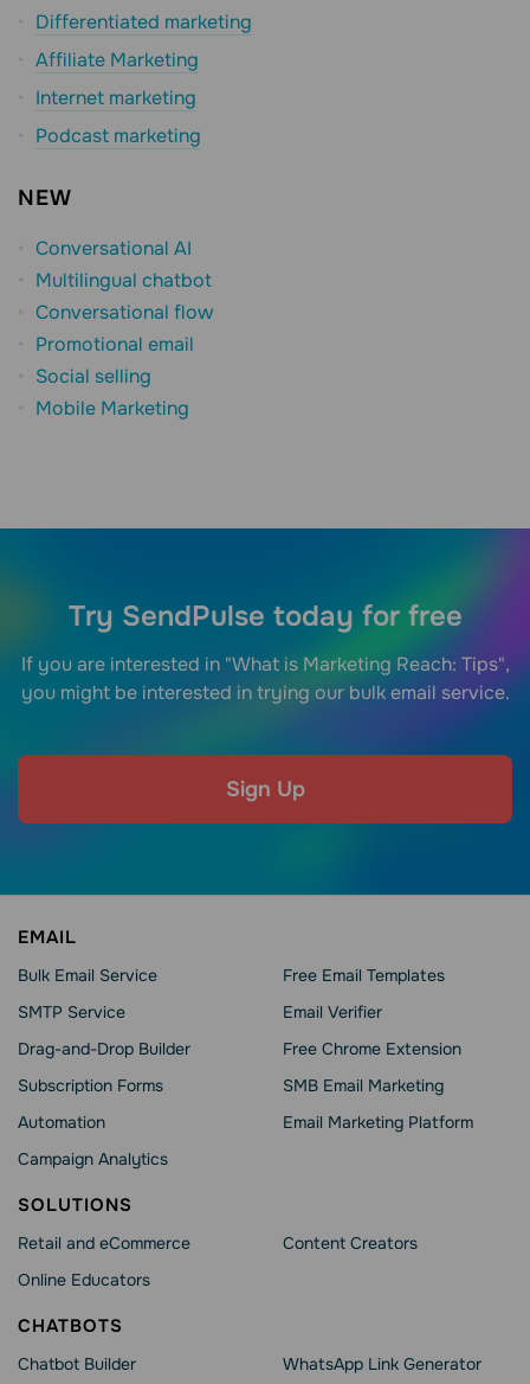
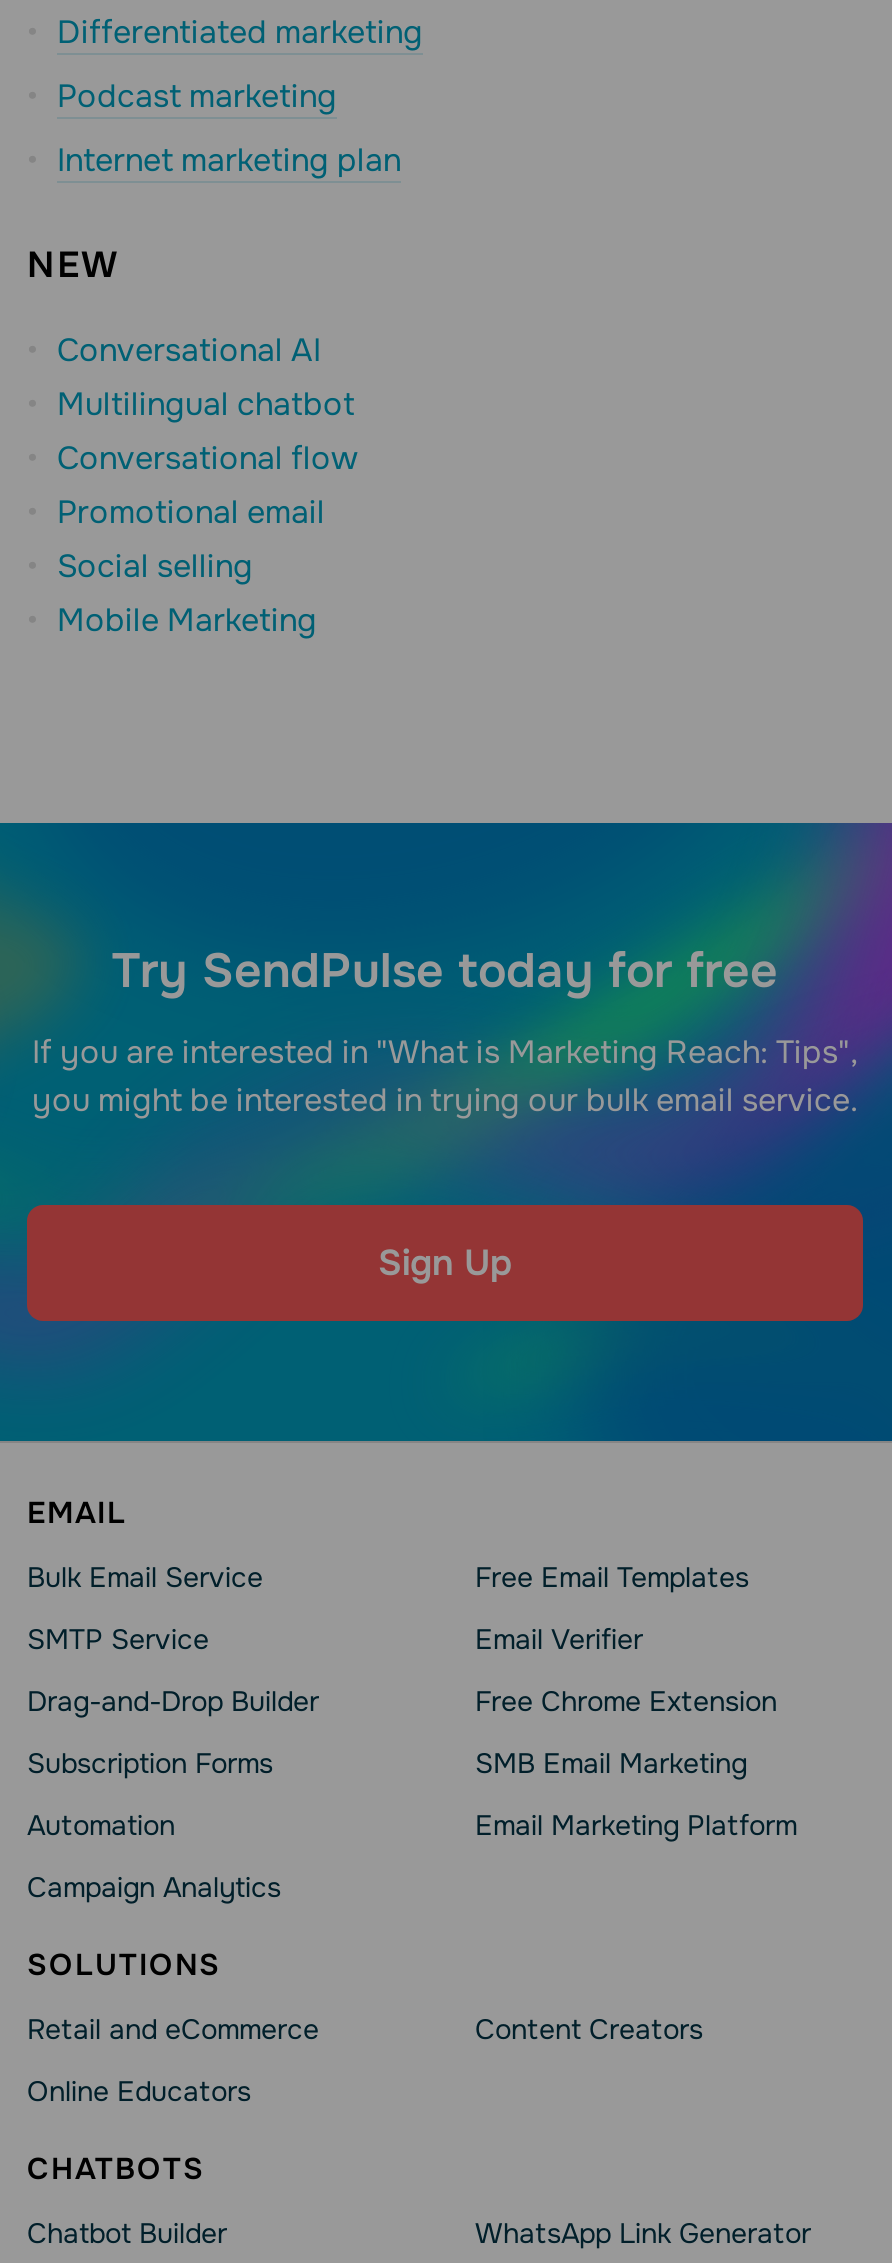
[35,48,199,110] Affiliate Marketing | Internet marketing -> none
moved [35,123,201,148] -> [57,75,337,117]: Podcast marketing
none -> [57,139,401,181] Internet marketing plan

